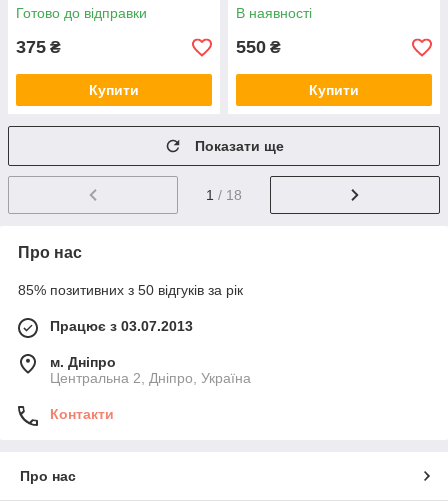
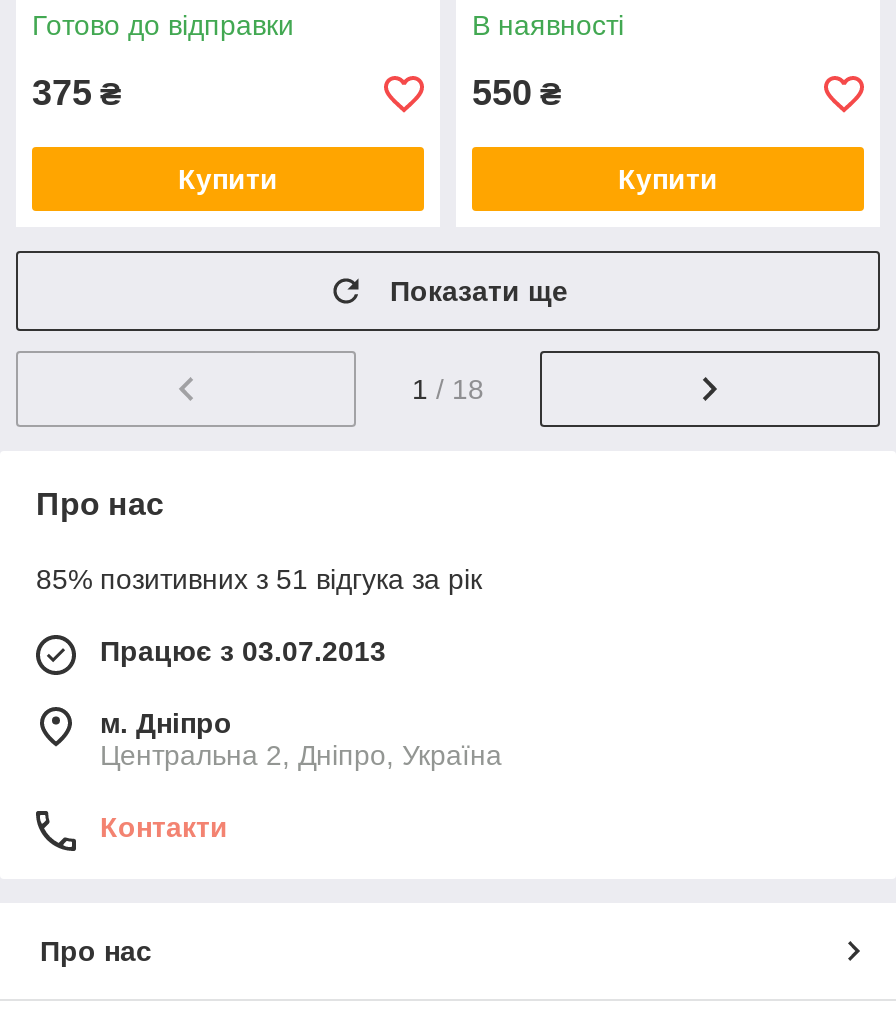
[18,282,243,298] 85% позитивних з 50 відгуків за рік -> [36,563,482,595] 85% позитивних з 51 відгука за рік

